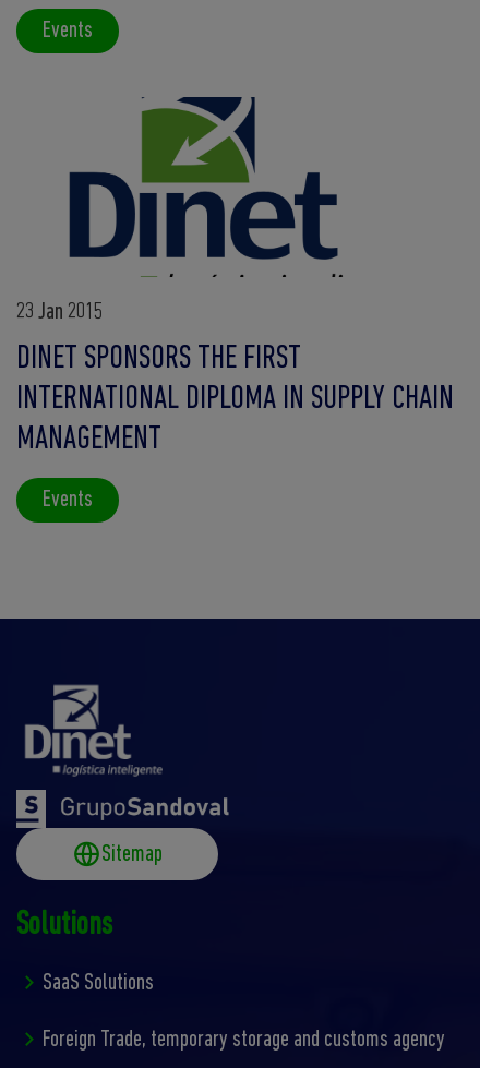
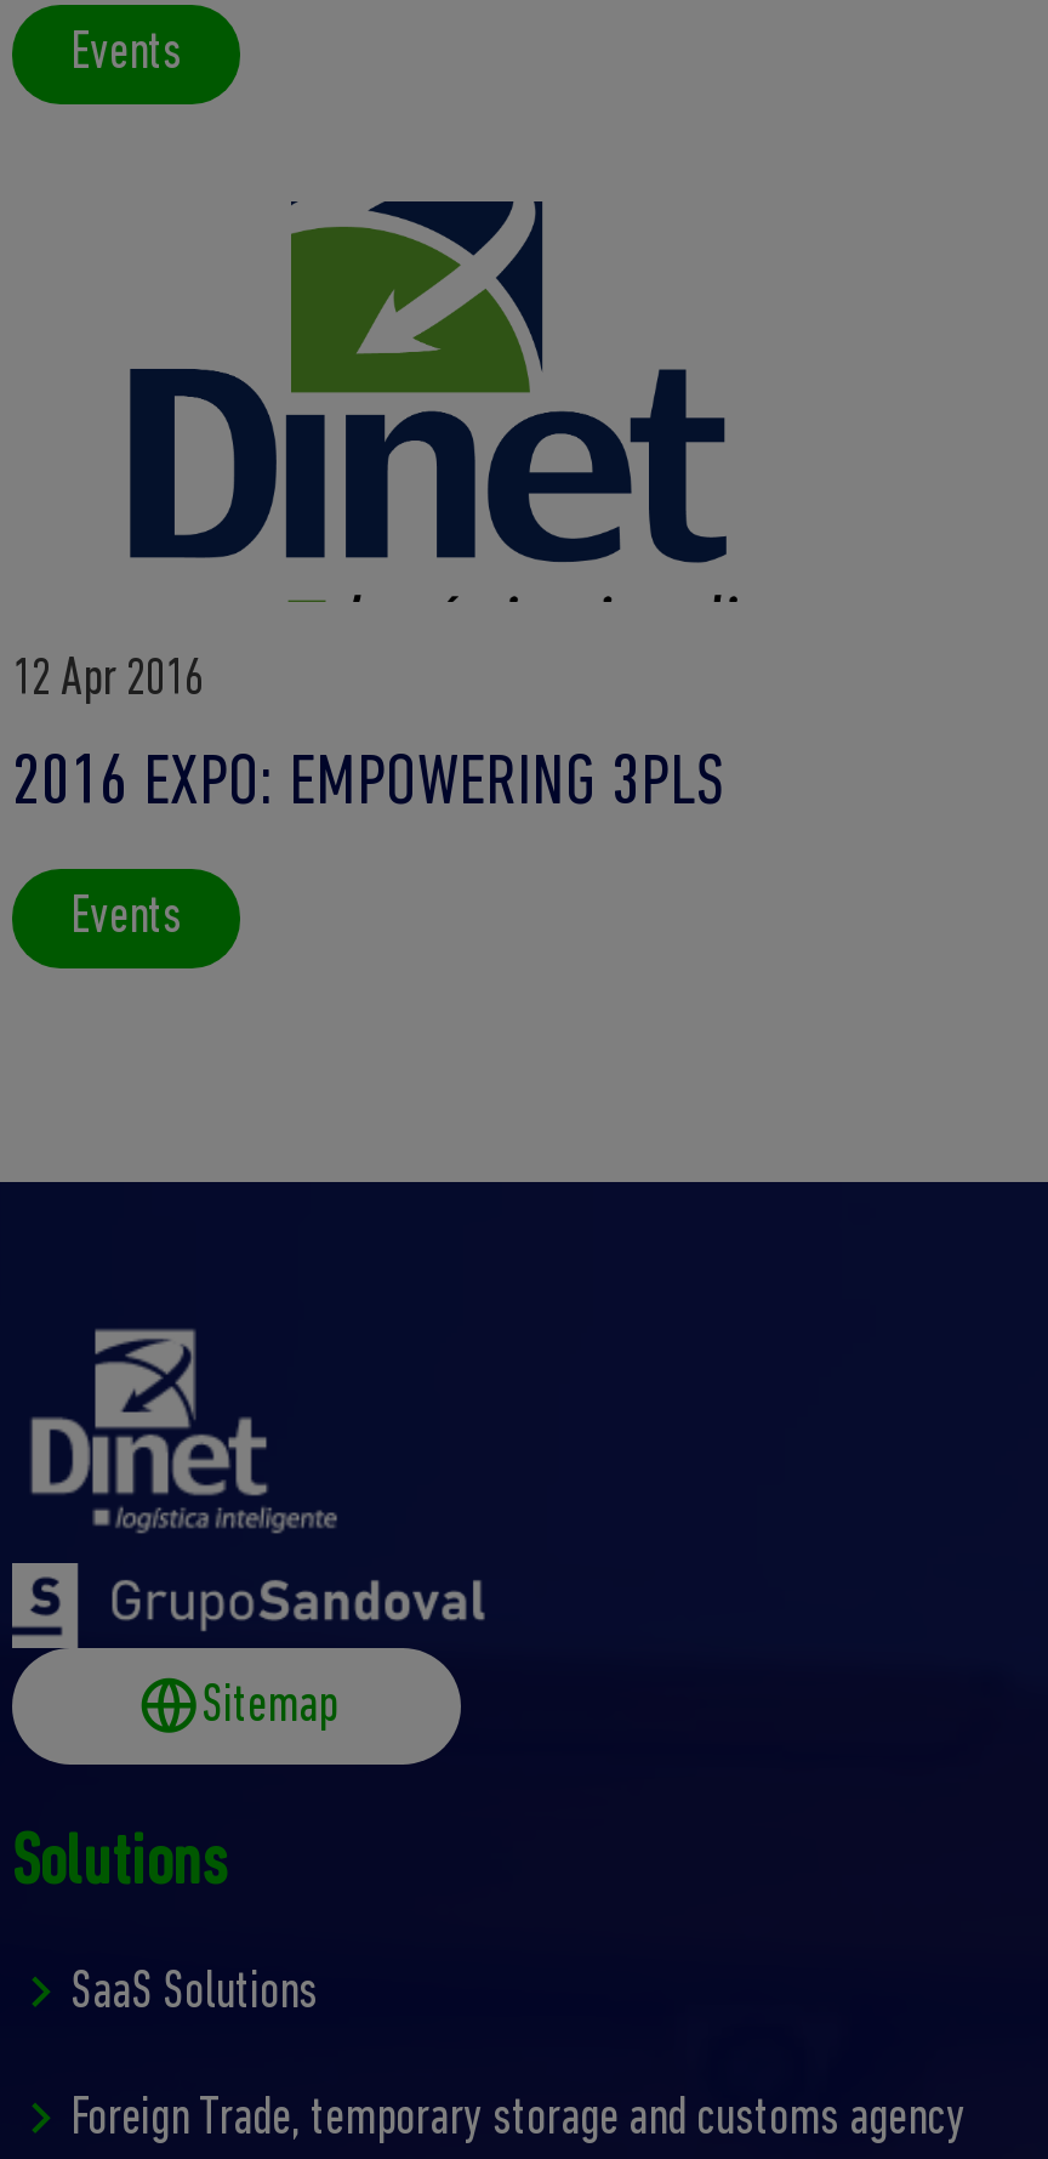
[16,300,103,325] 23 Jan 2015 -> [12,653,204,709] 12 Apr 2016
[16,343,454,457] DINET SPONSORS THE FIRST | INTERNATIONAL DIPLOMA IN SUPPLY CHAIN | MANAGEMENT -> [12,748,723,823] 2016 EXPO: EMPOWERING 3PLS

